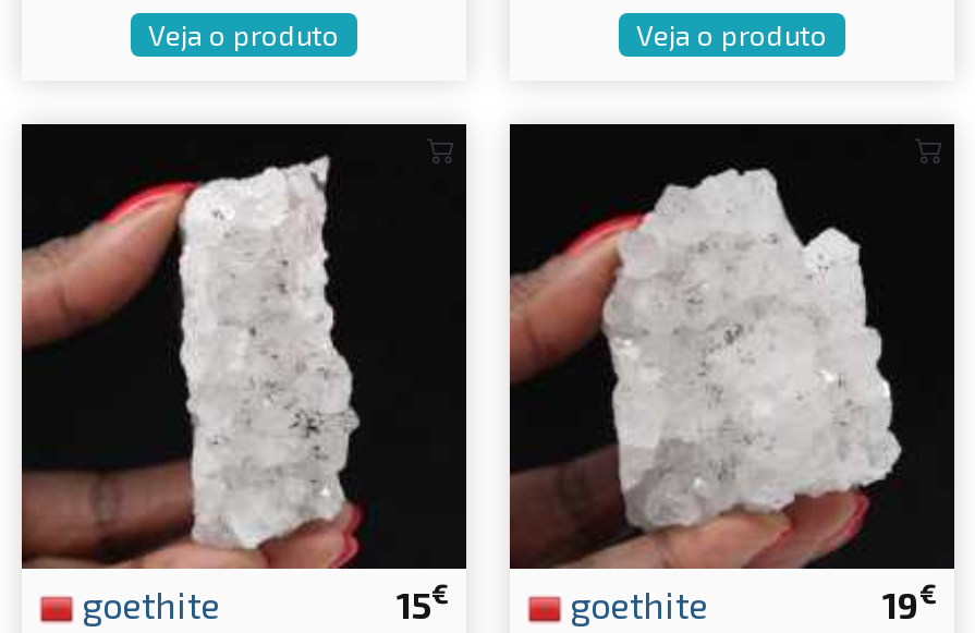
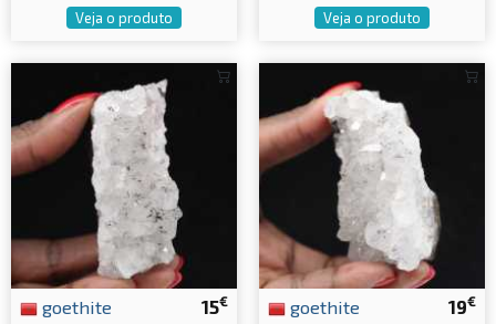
[508,159,904,571] [image] -> [258,80,457,290] [image]

